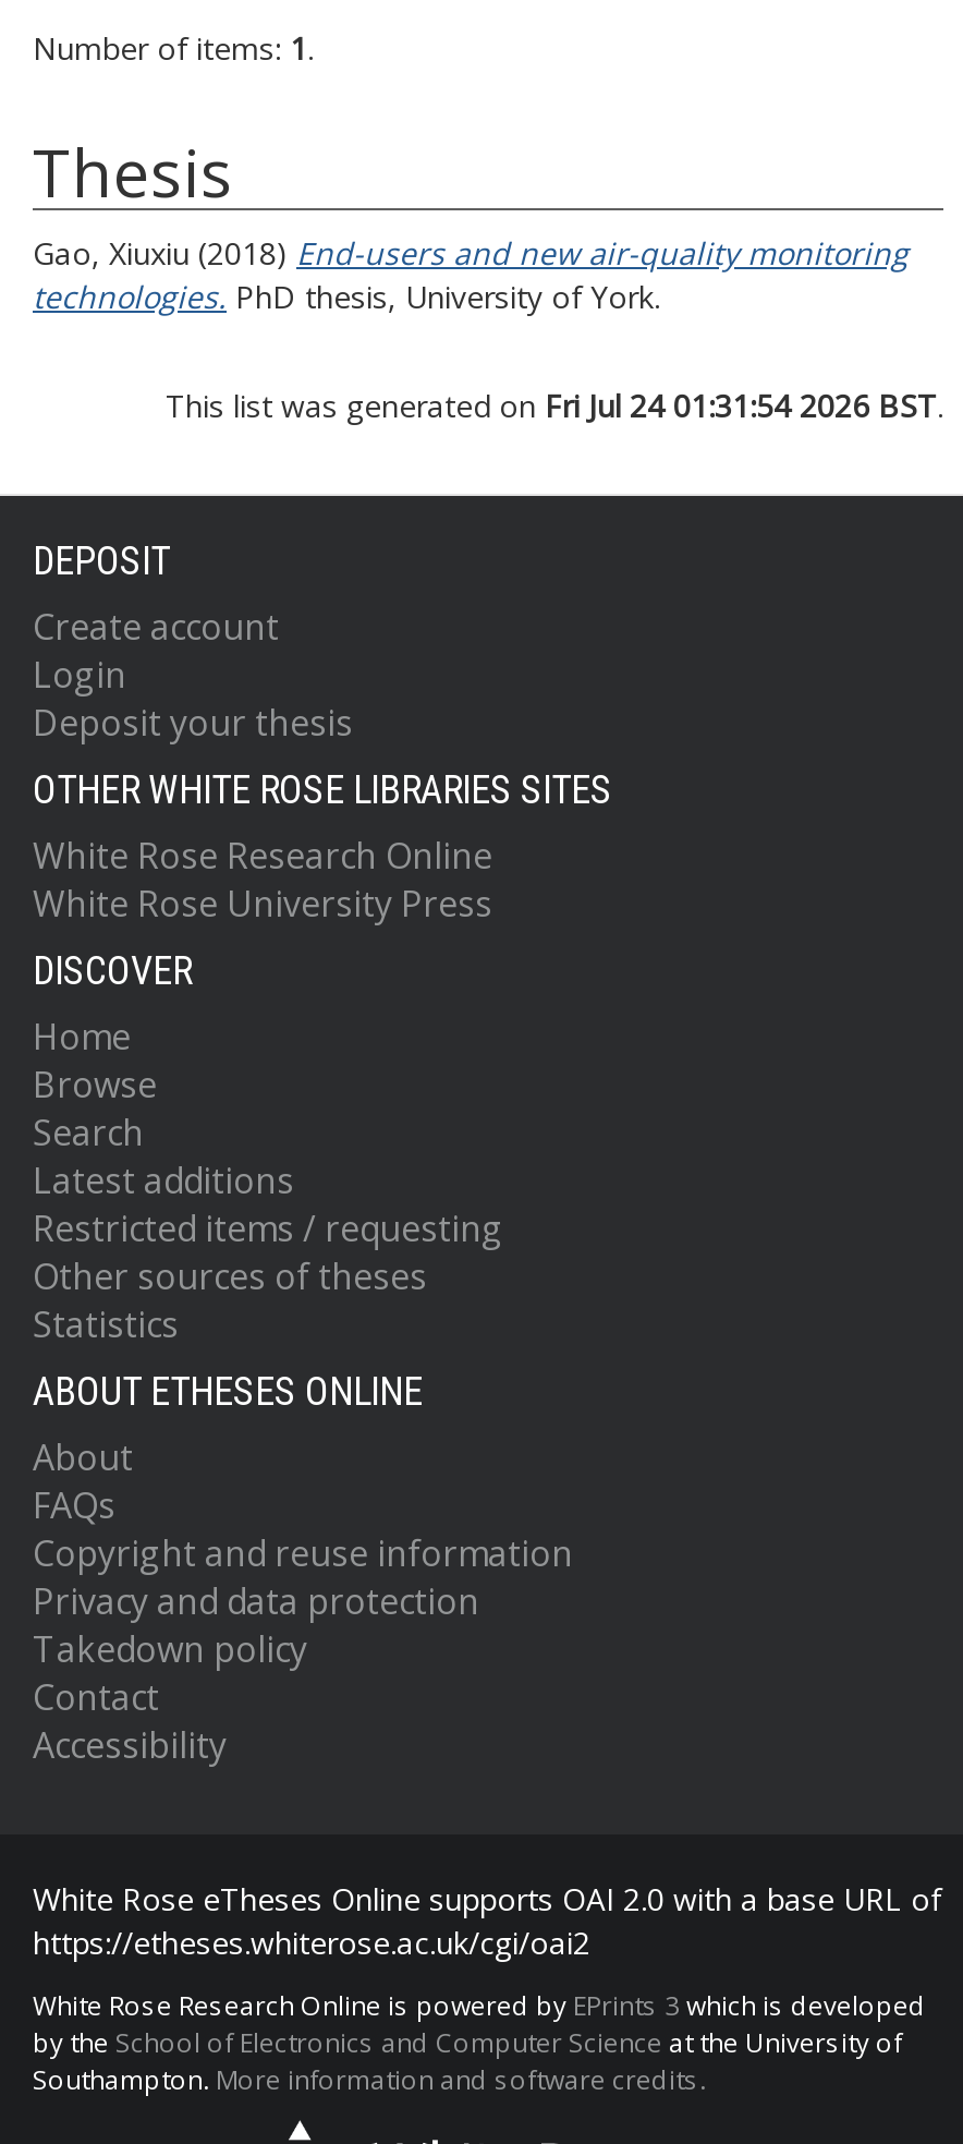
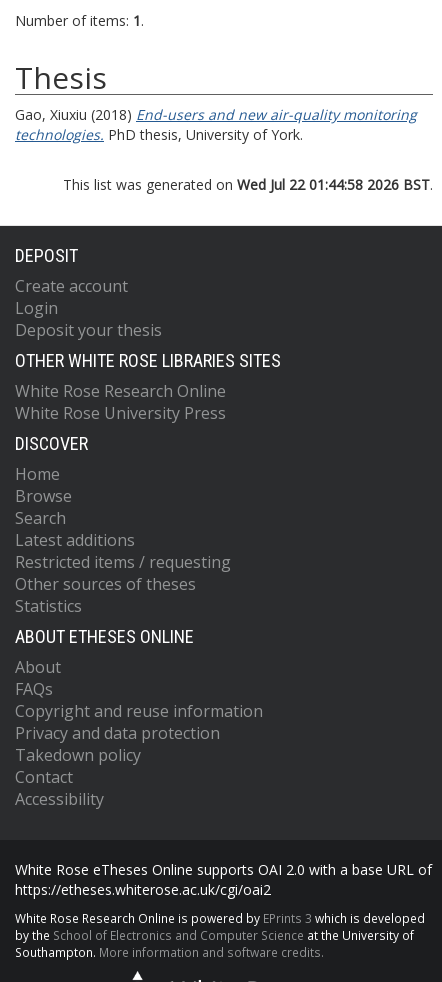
[166,385,943,426] This list was generated on Fri Jul 24 01:31:54 2026 BST. -> [63,175,433,194] This list was generated on Wed Jul 22 01:44:58 2026 BST.

